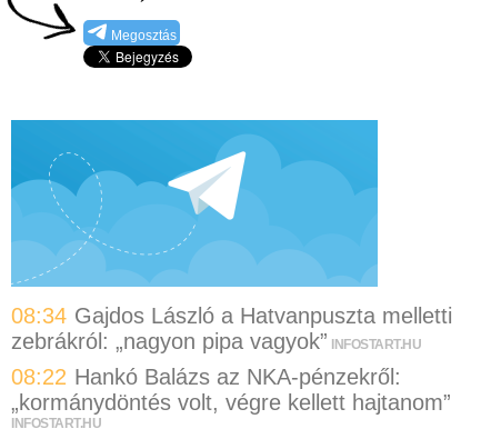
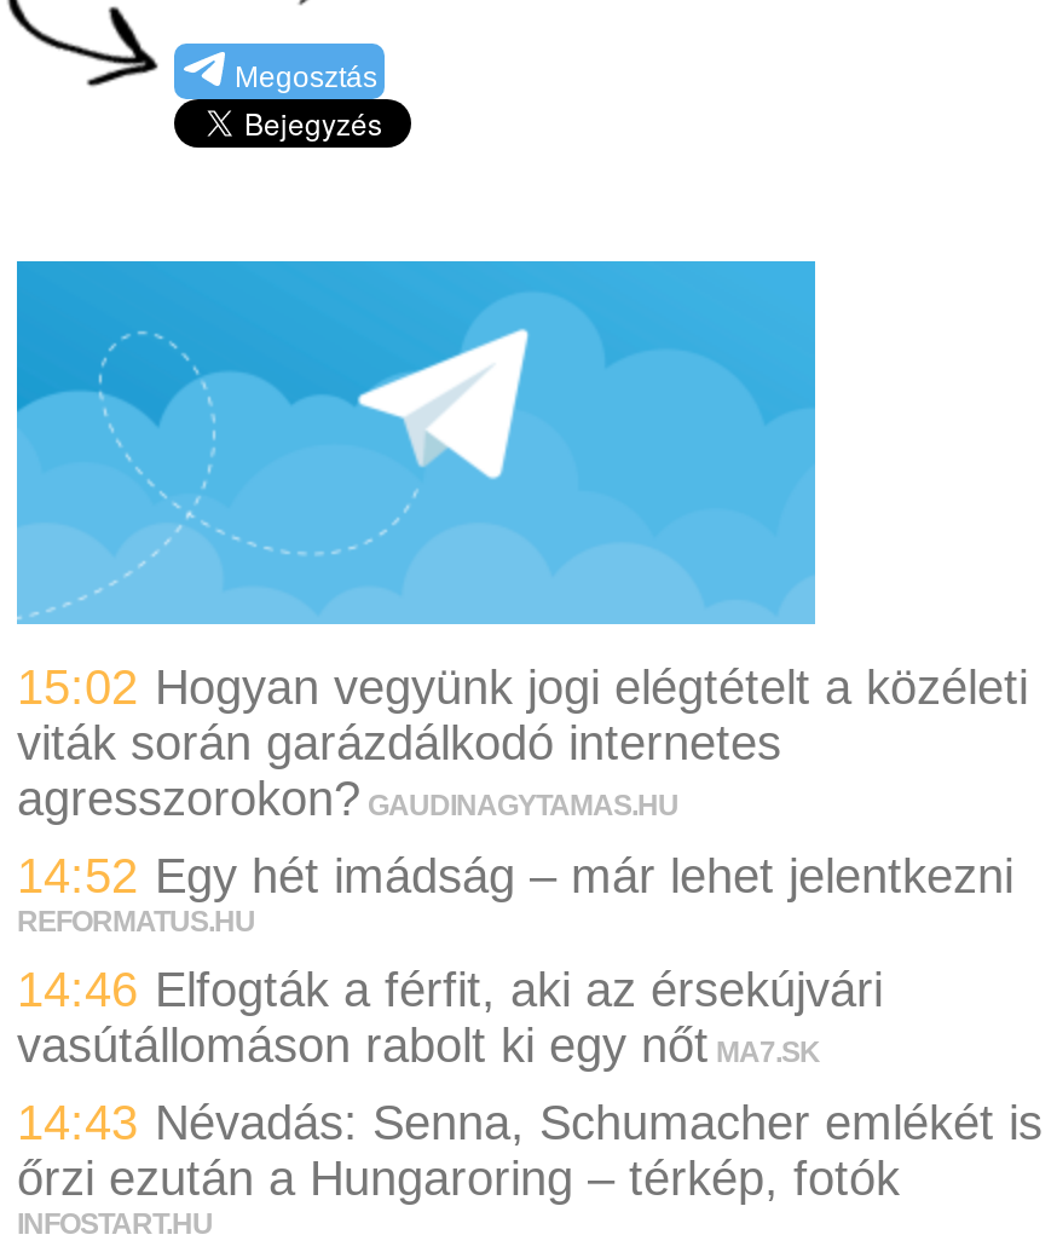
[11,303,452,415] 08:34 Gajdos László a Hatvanpuszta melletti | zebrákról: „nagyon pipa vagyok” INFOSTART.HU | 08:22 Hankó Balázs az NKA-pénzekről: | „kormánydöntés volt, végre kellett hajtanom” -> [17,659,1042,1206] 15:02 Hogyan vegyünk jogi elégtételt a közéleti | viták során garázdálkodó internetes | agresszorokon? GAUDINAGYTAMAS.HU | 14:52 Egy hét imádság – már lehet jelentkezni | REFORMATUS.HU | 14:46 Elfogták a férfit, aki az érsekújvári | vasútállomáson rabolt ki egy nőt MA7.SK | 14:43 Névadás: Senna, Schumacher emlékét is | őrzi ezután a Hungaroring – térkép, fotók

